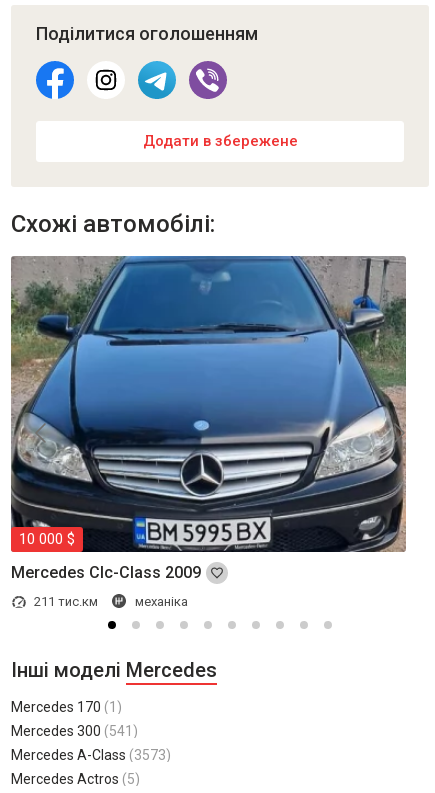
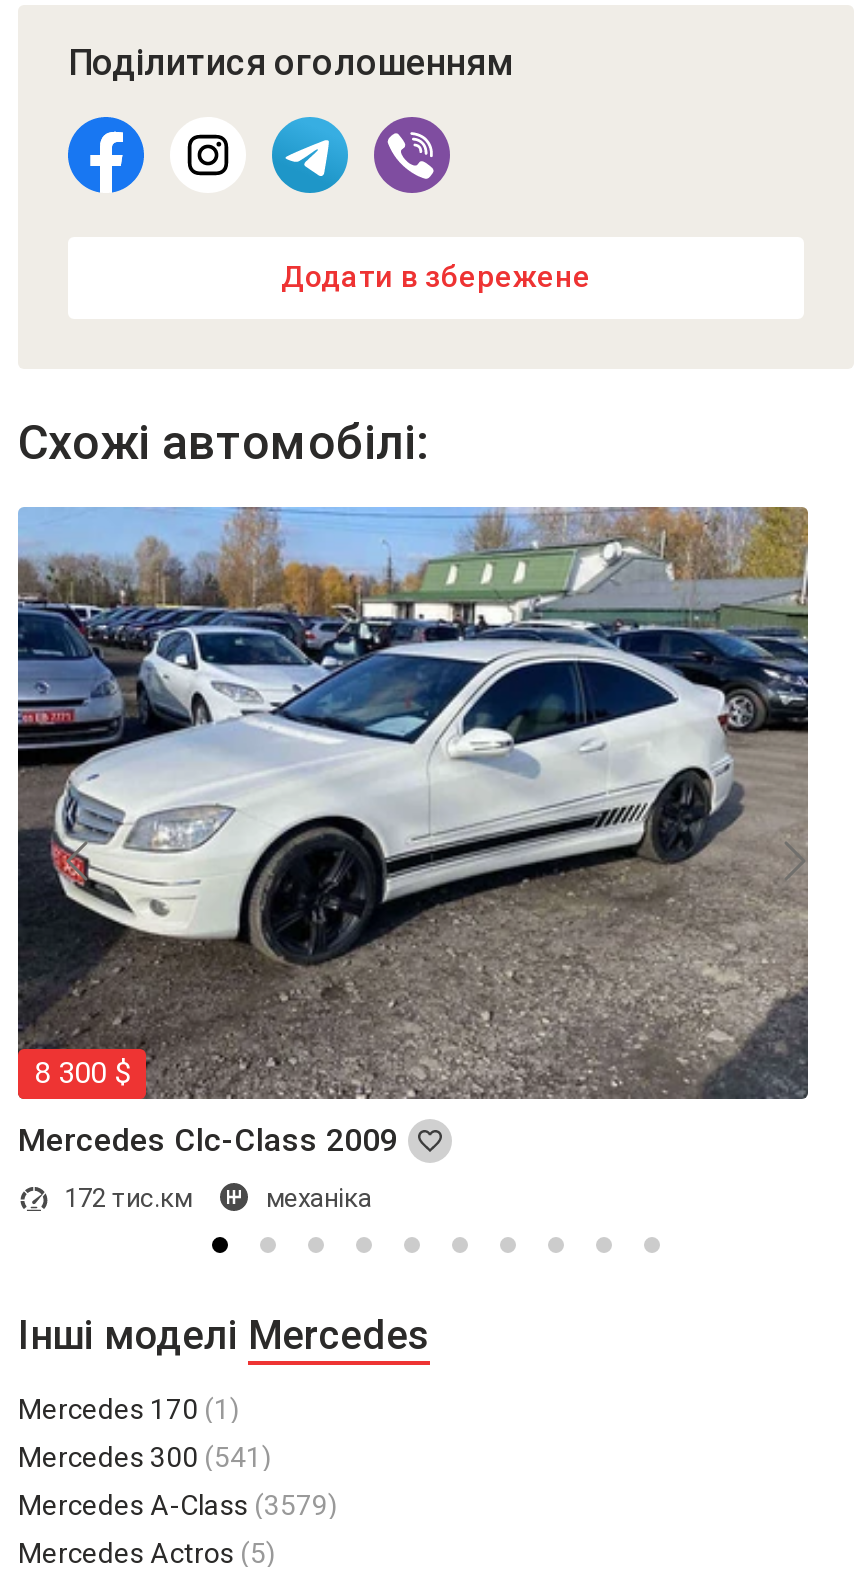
[10,255,407,553] [image] | 10 000 $ -> [16,507,810,1101] [image] | 8 300 $
[34,594,98,609] 211 тис.км -> [64,1184,192,1214] 172 тис.км
[11,747,171,763] Mercedes A-Class (3573) -> [18,1489,338,1521] Mercedes A-Class (3579)

